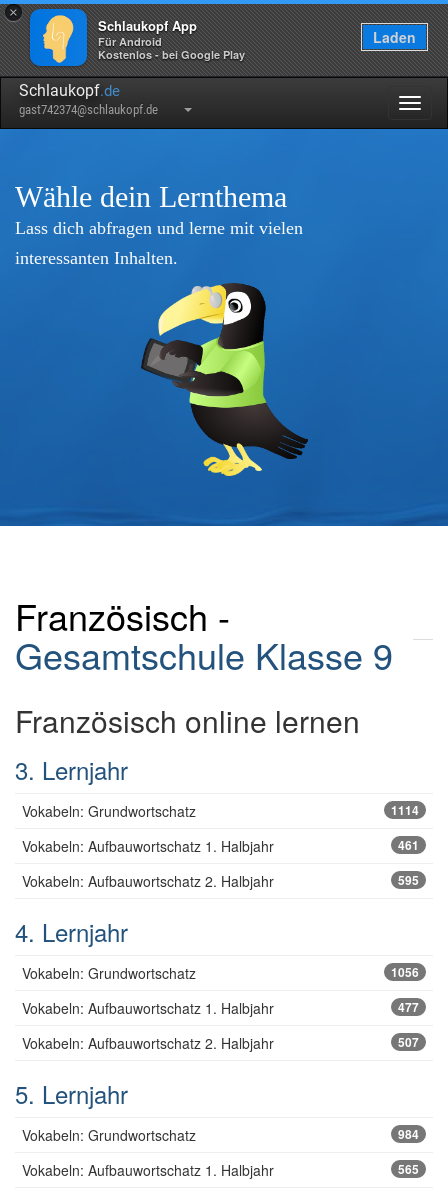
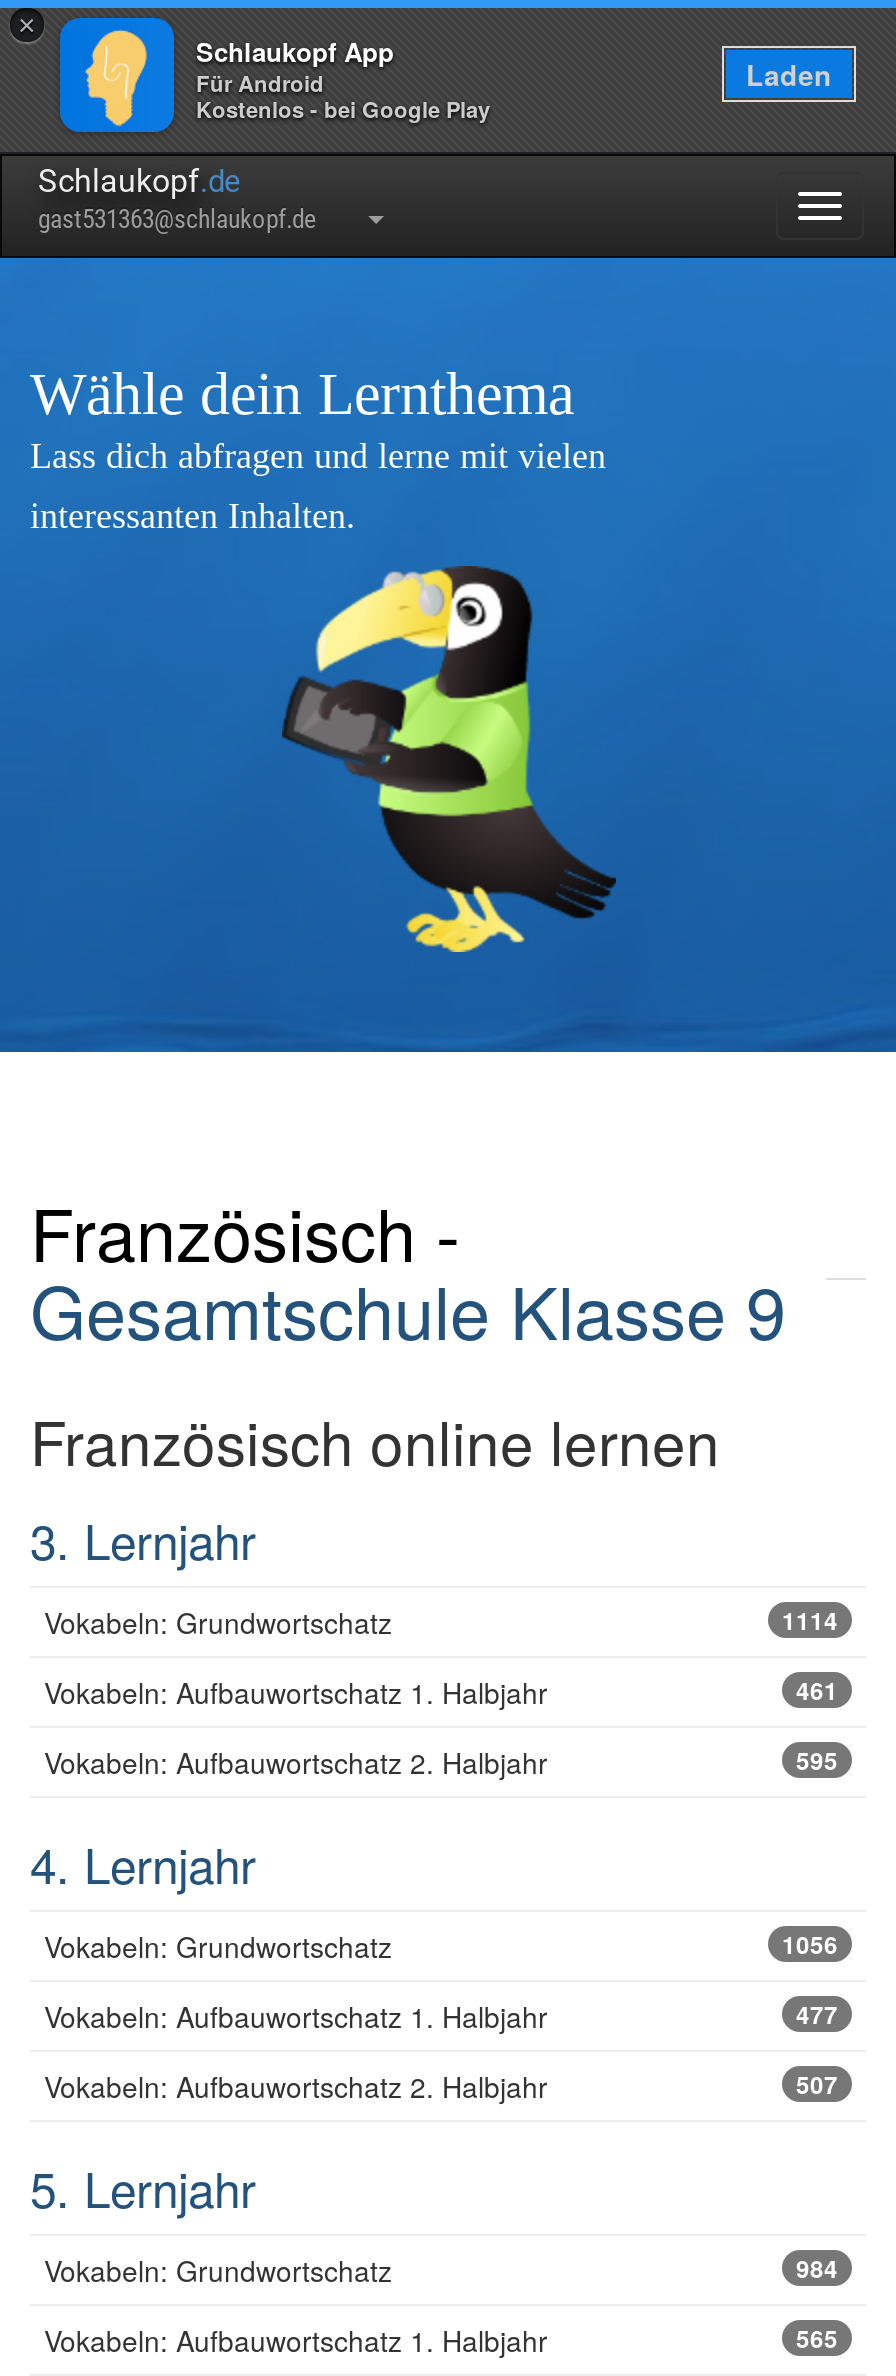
[19,102,158,117] gast742374@schlaukopf.de -> [38,204,316,234] gast531363@schlaukopf.de

